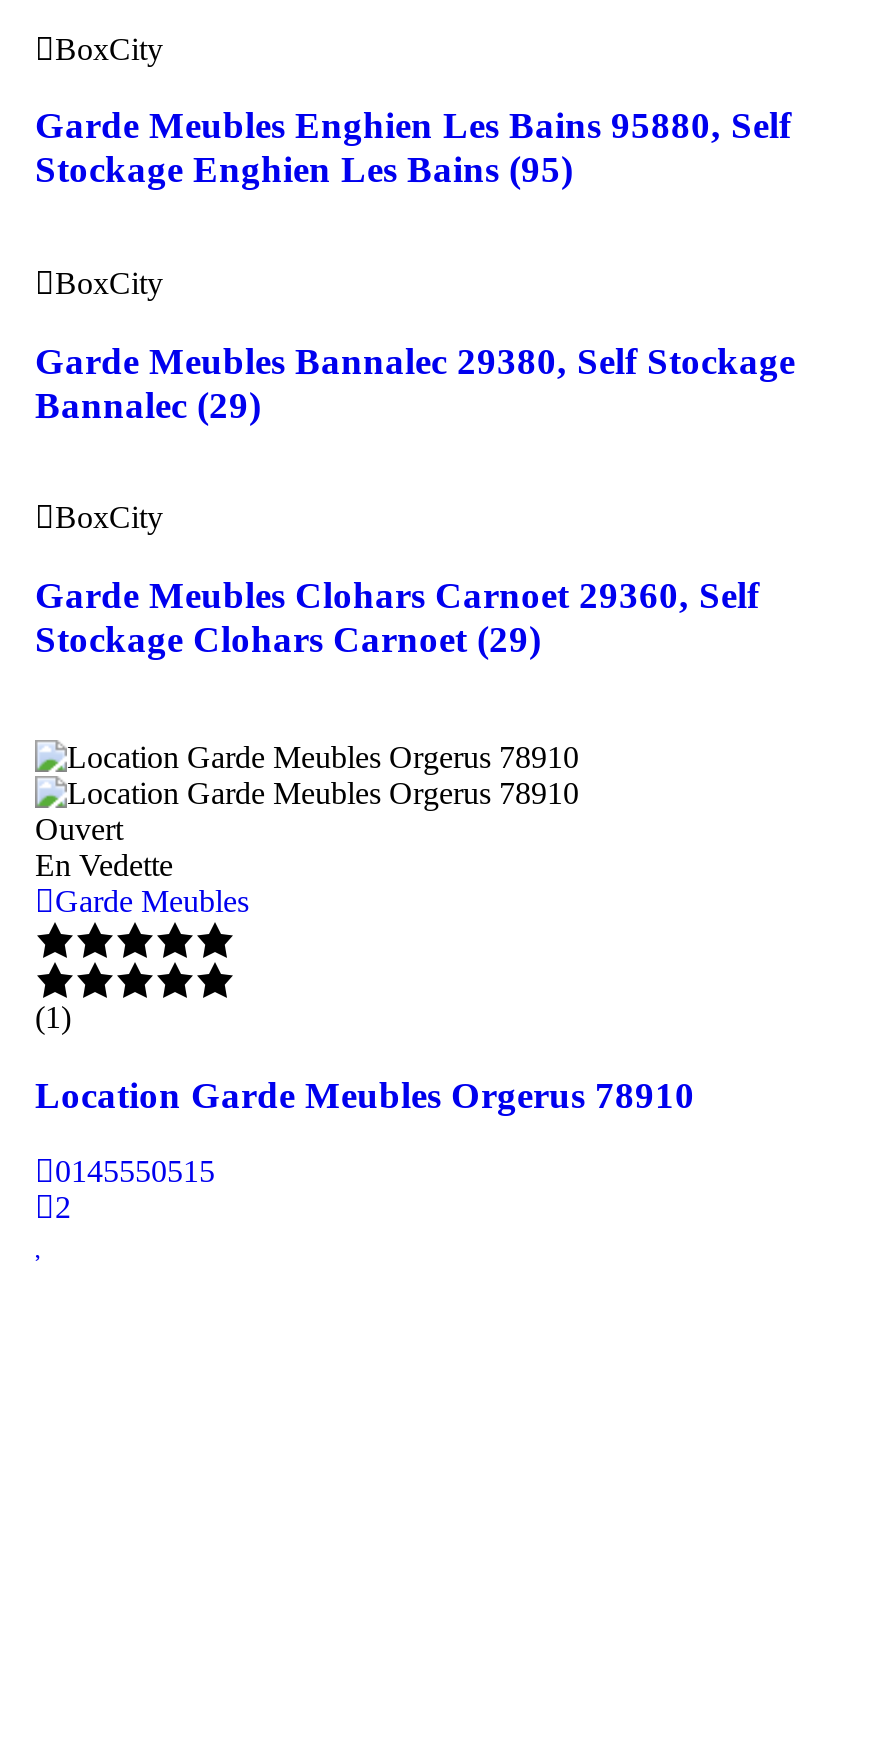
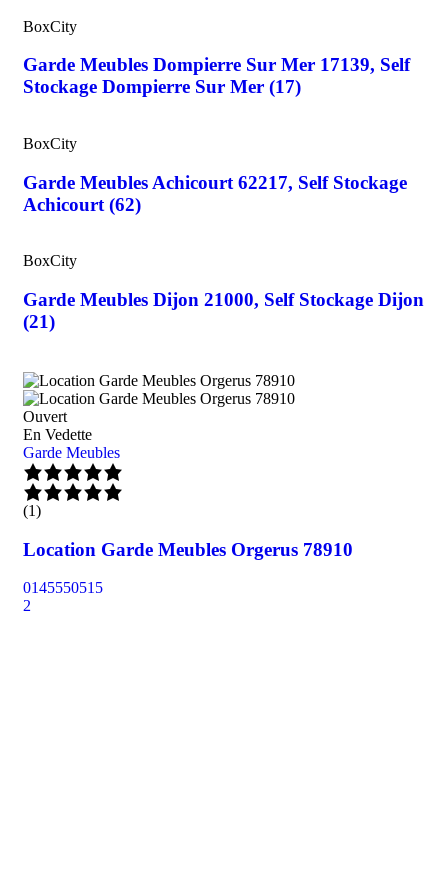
[35,104,791,146] Garde Meubles Enghien Les Bains 95880, Self -> [23,54,410,75] Garde Meubles Dompierre Sur Mer 17139, Self
[35,148,573,190] Stockage Enghien Les Bains (95) -> [23,76,301,97] Stockage Dompierre Sur Mer (17)
[35,339,795,425] Garde Meubles Bannalec 29380, Self Stockage | Bannalec (29) -> [23,172,407,215] Garde Meubles Achicourt 62217, Self Stockage | Achicourt (62)
[35,574,759,660] Garde Meubles Clohars Carnoet 29360, Self | Stockage Clohars Carnoet (29) -> [23,289,424,332] Garde Meubles Dijon 21000, Self Stockage Dijon | (21)

